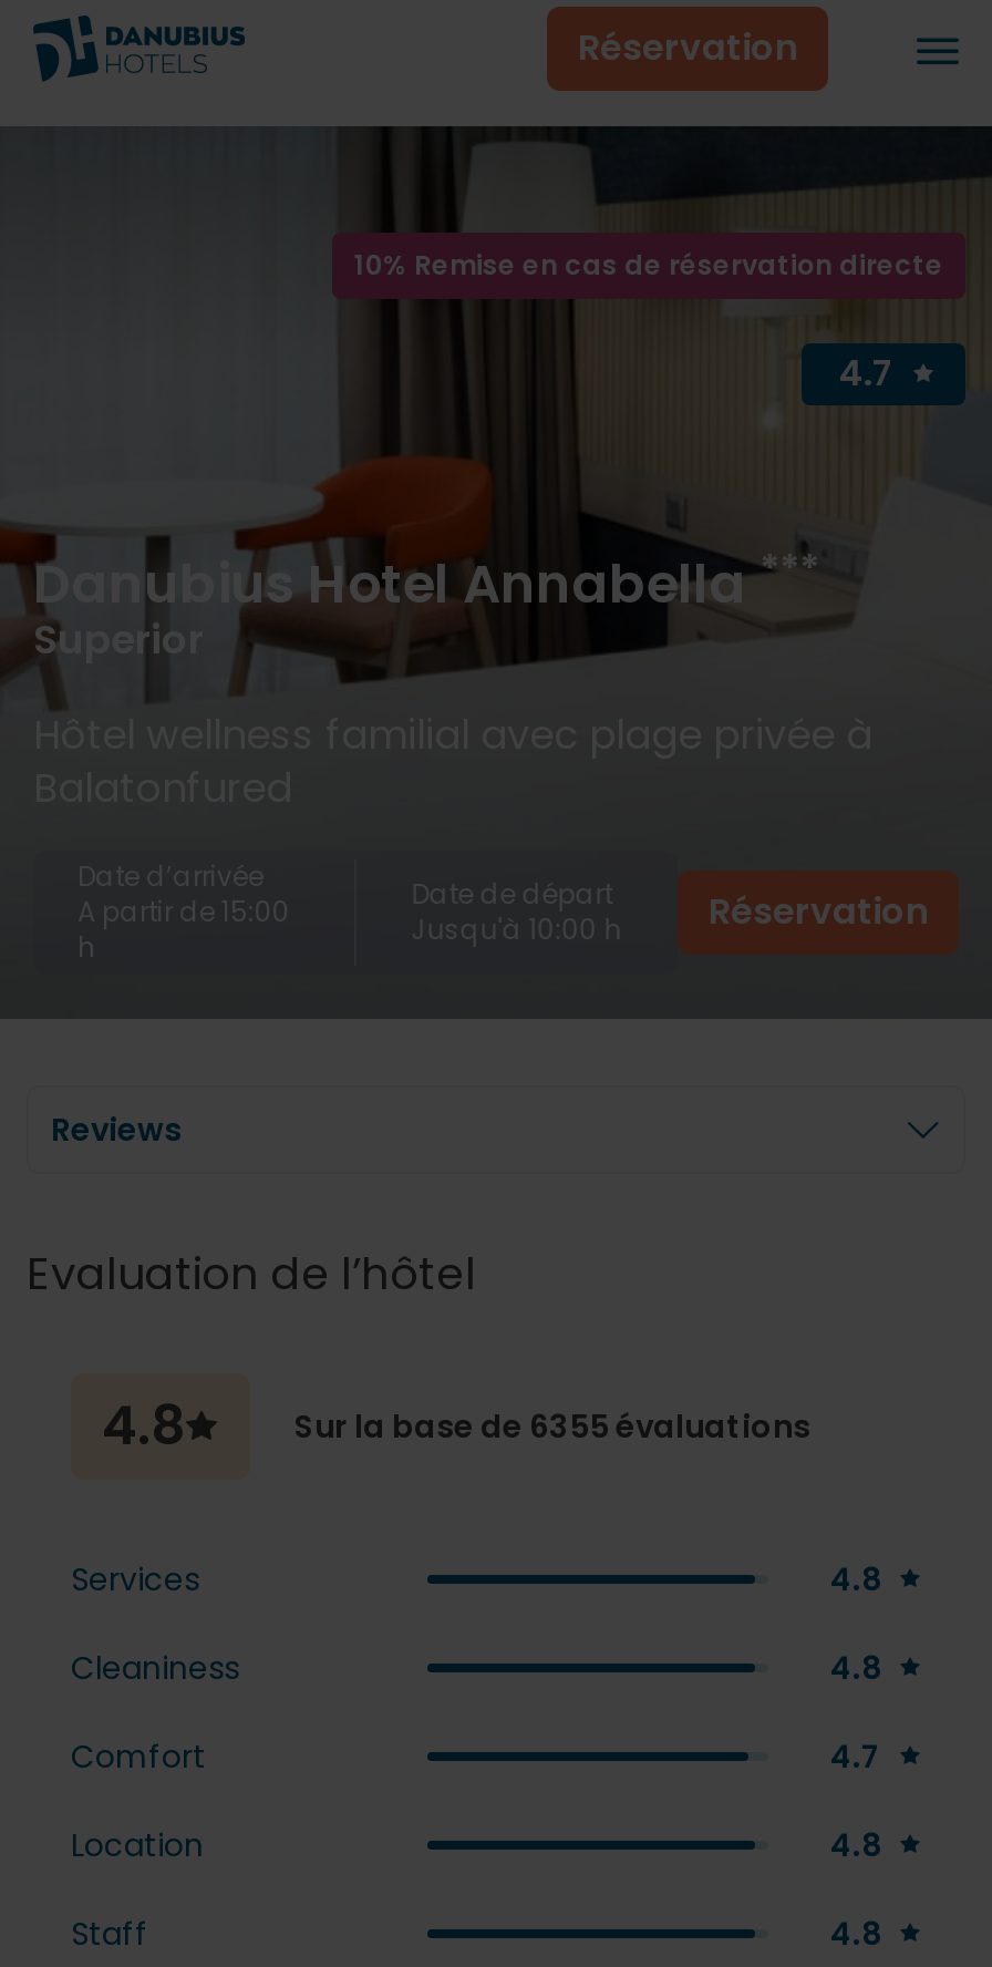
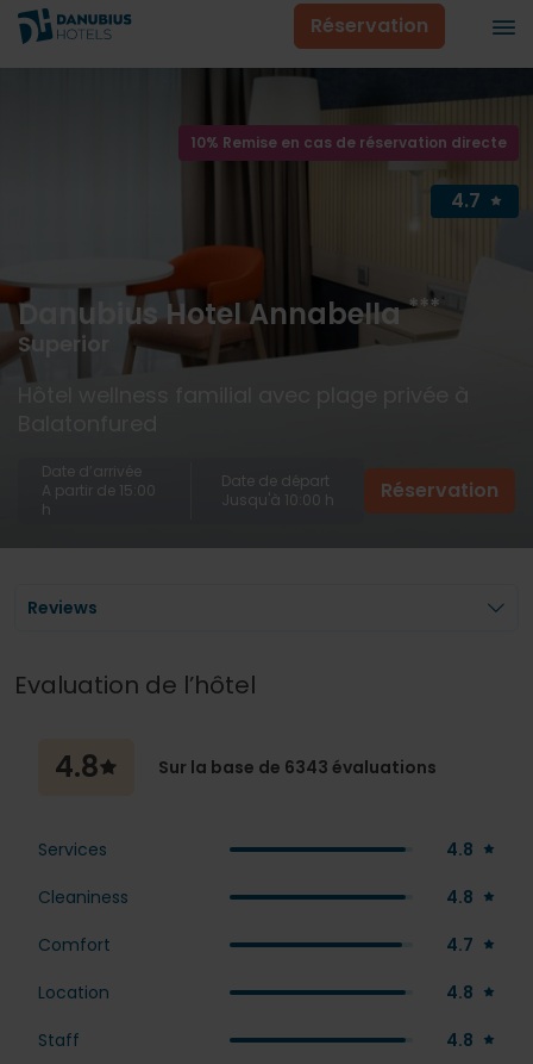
[294,1403,810,1448] Sur la base de 6355 évaluations -> [158,755,437,779] Sur la base de 6343 évaluations

